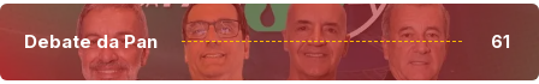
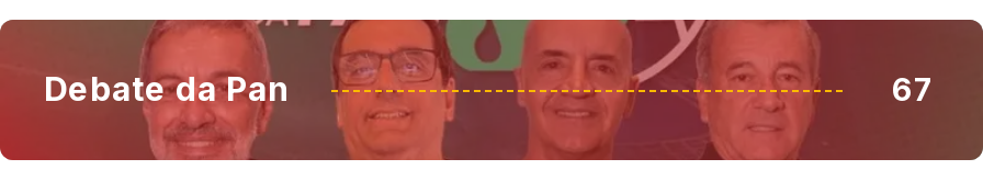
[491,31,510,51] 61 -> [892,70,934,108] 67

